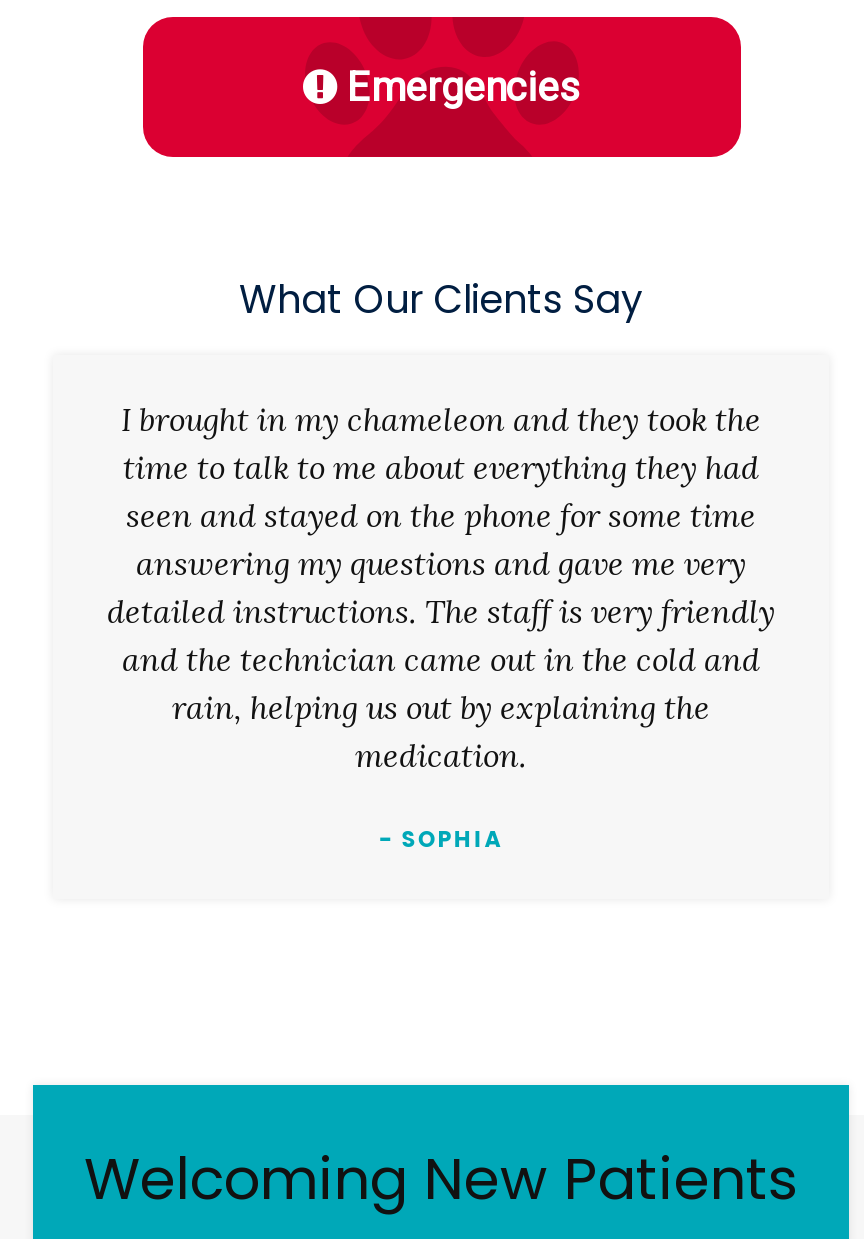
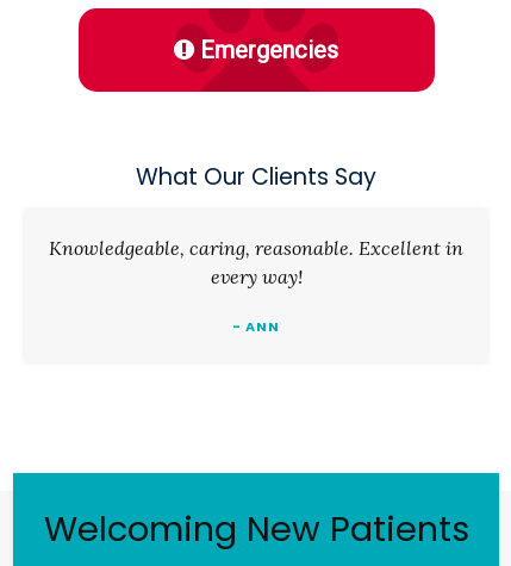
[107,399,775,775] I brought in my chameleon and they took the | time to talk to me about everything they had | seen and stayed on the phone for some time | answering my questions and gave me very | detailed instructions. The staff is very friendly | and the technician came out in the cold and | rain, helping us out by explaining the | medication. -> [49,236,463,288] Knowledgeable, caring, reasonable. Excellent in | every way!
[379,823,503,855] - SOPHIA -> [232,317,280,336] - ANN

